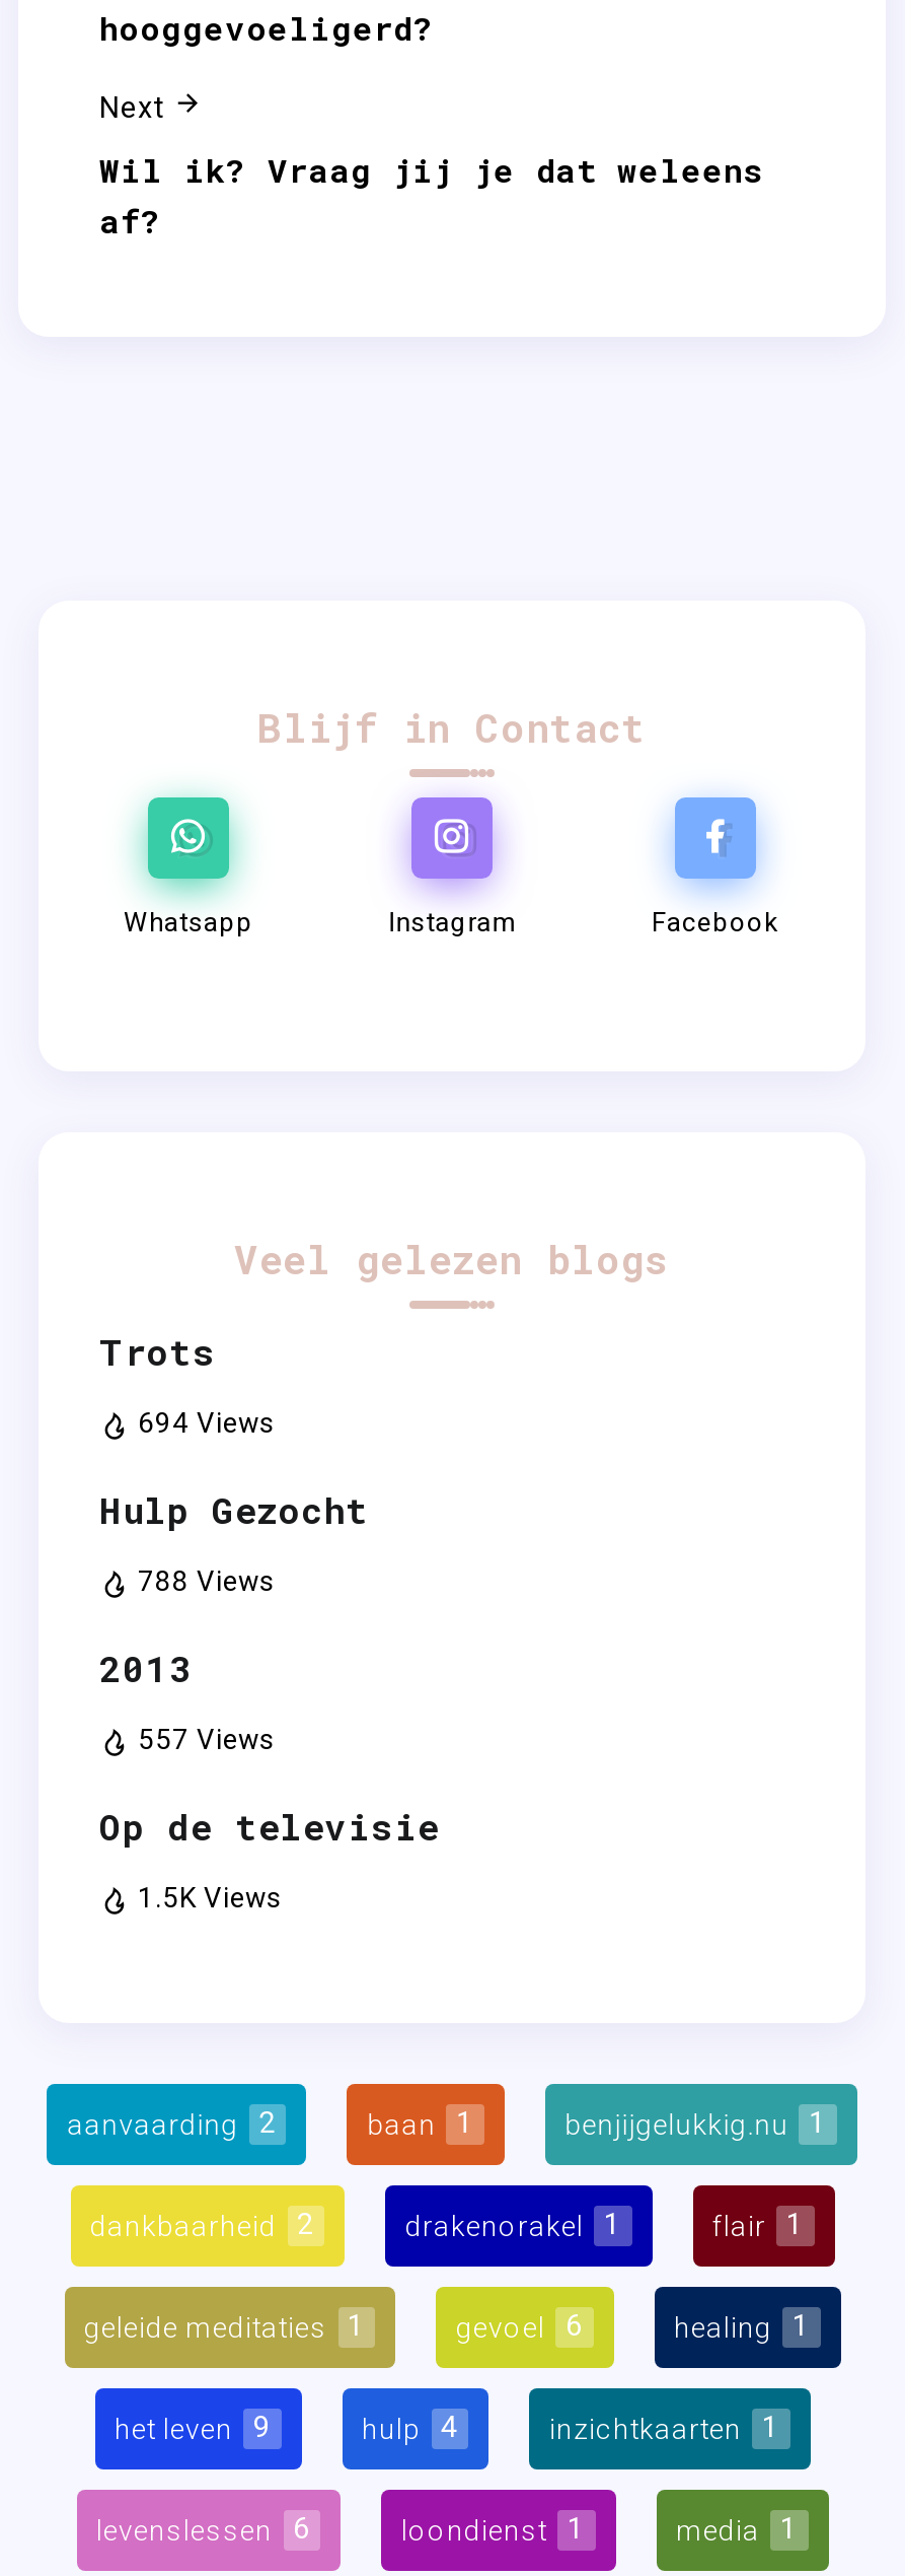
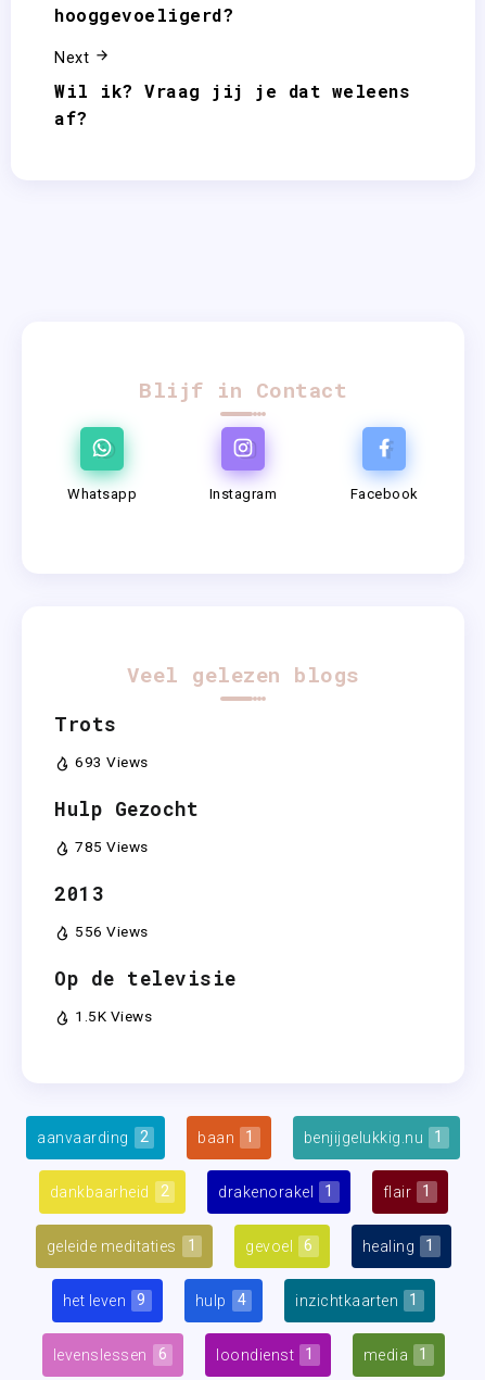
[138,1407,275,1439] 694 Views -> [75,753,148,771] 693 Views
[138,1565,275,1598] 788 Views -> [75,838,148,856] 785 Views
[138,1724,275,1756] 557 Views -> [75,923,148,940] 556 Views

